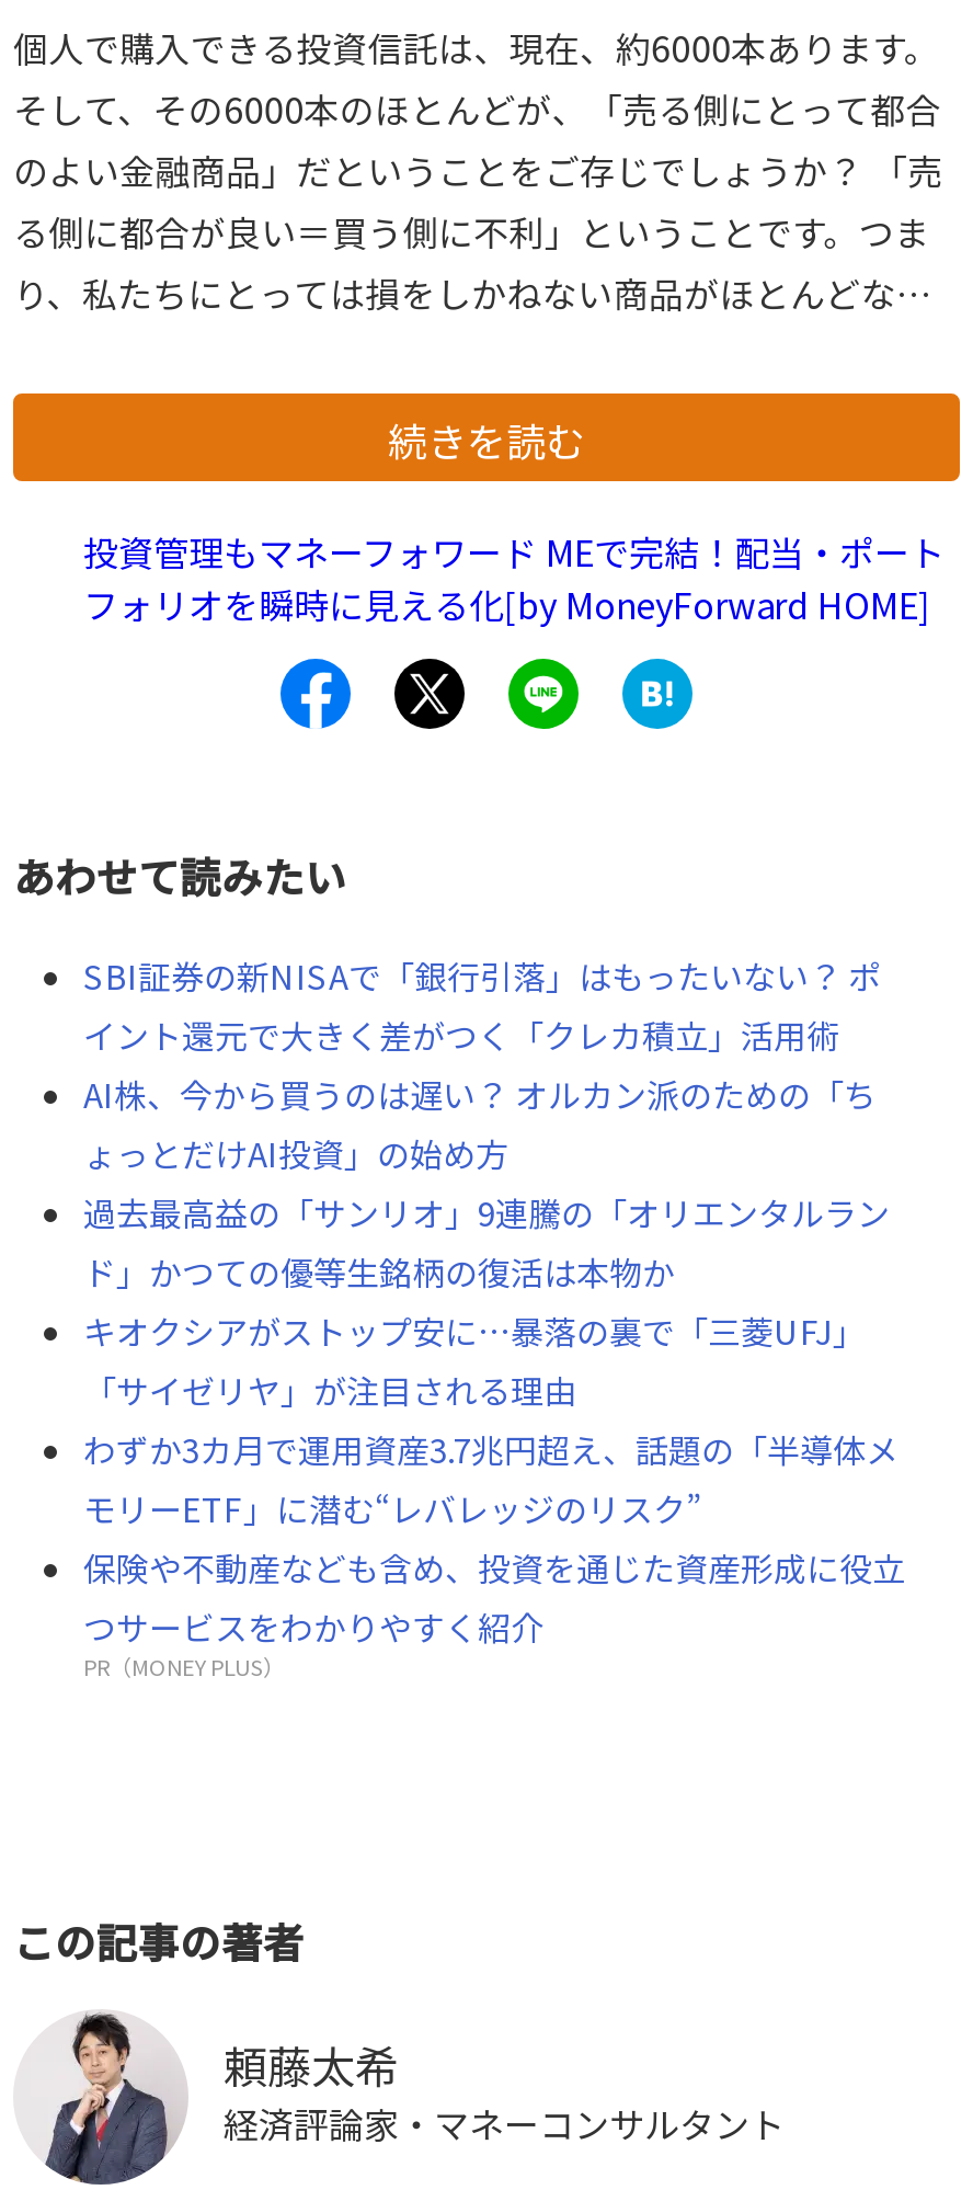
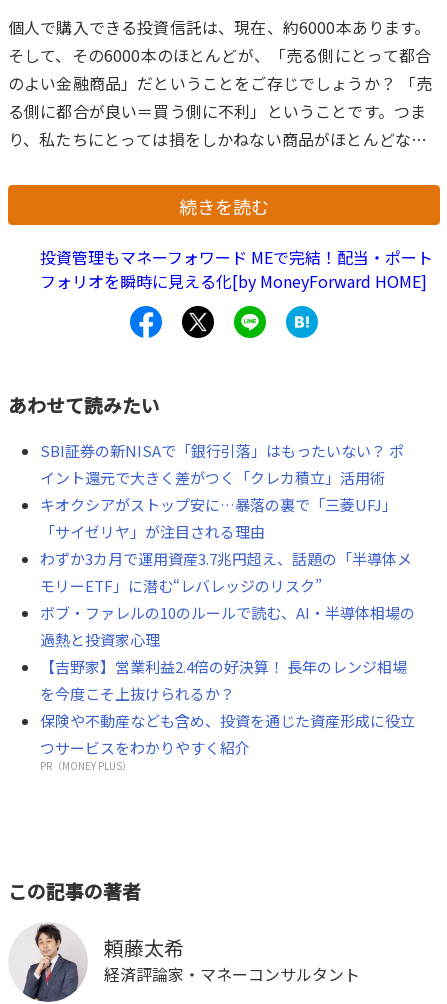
[83,1070,890,1294] AI株、今から買うのは遅い？ オルカン派のための「ち | ょっとだけAI投資」の始め方 | 過去最高益の「サンリオ」9連騰の「オリエンタルラン | ド」かつての優等生銘柄の復活は本物か -> none
moved [83,1307,898,1531] -> [40,494,412,596]: キオクシアがストップ安に…暴落の裏で「三菱UFJ」 | 「サイゼリヤ」が注目される理由 | わずか3カ月で運用資産3.7兆円超え、話題の「半導体メ | モリーETF」に潜む“レバレッジのリスク”
none -> [40,602,415,704] ボブ・ファレルの10のルールで読む、AI・半導体相場の | 過熱と投資家心理 | 【吉野家】営業利益2.4倍の好決算！ 長年のレンジ相場 | を今度こそ上抜けられるか？

